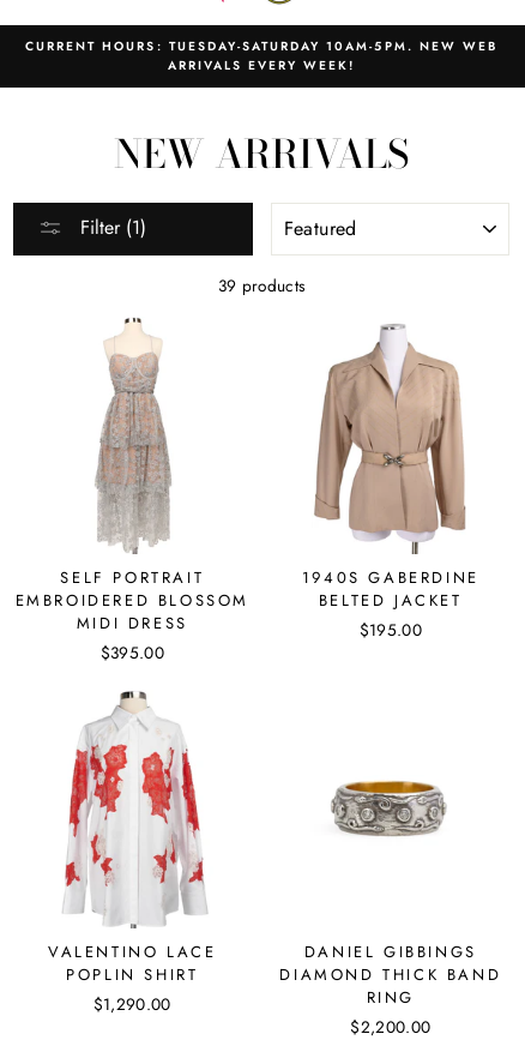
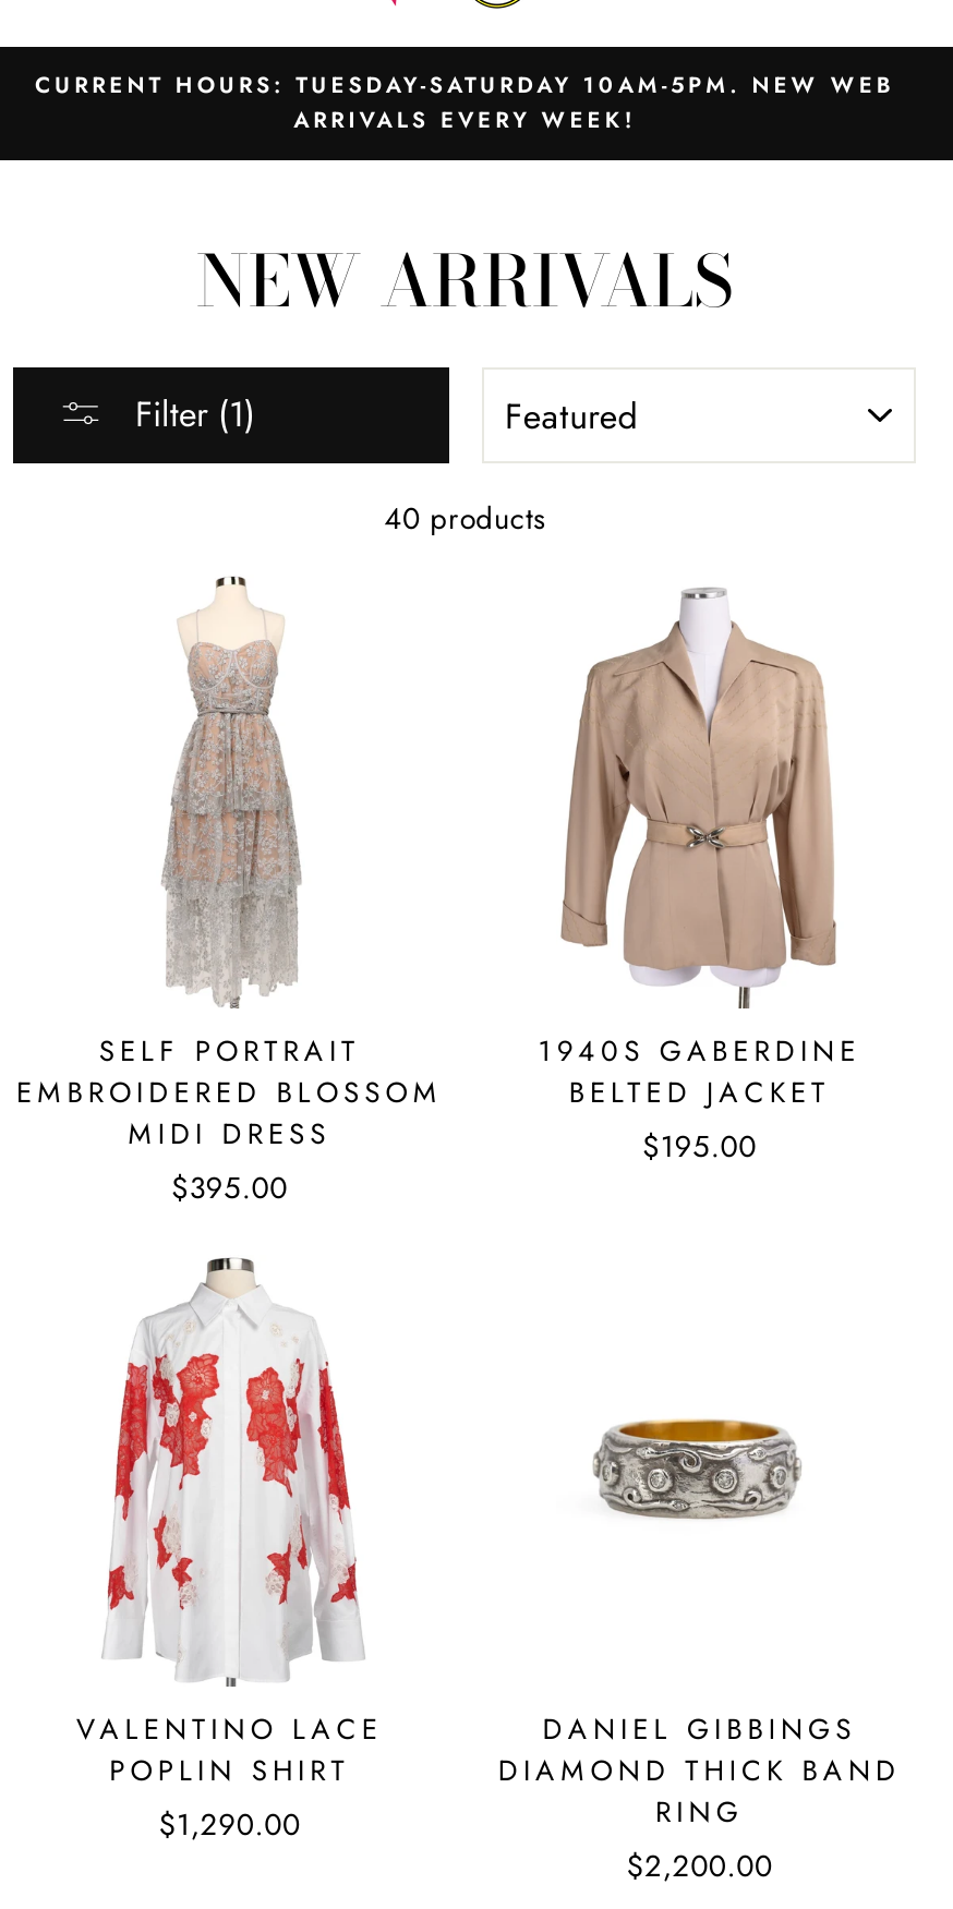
[218,273,305,297] 39 products -> [384,496,545,540] 40 products

